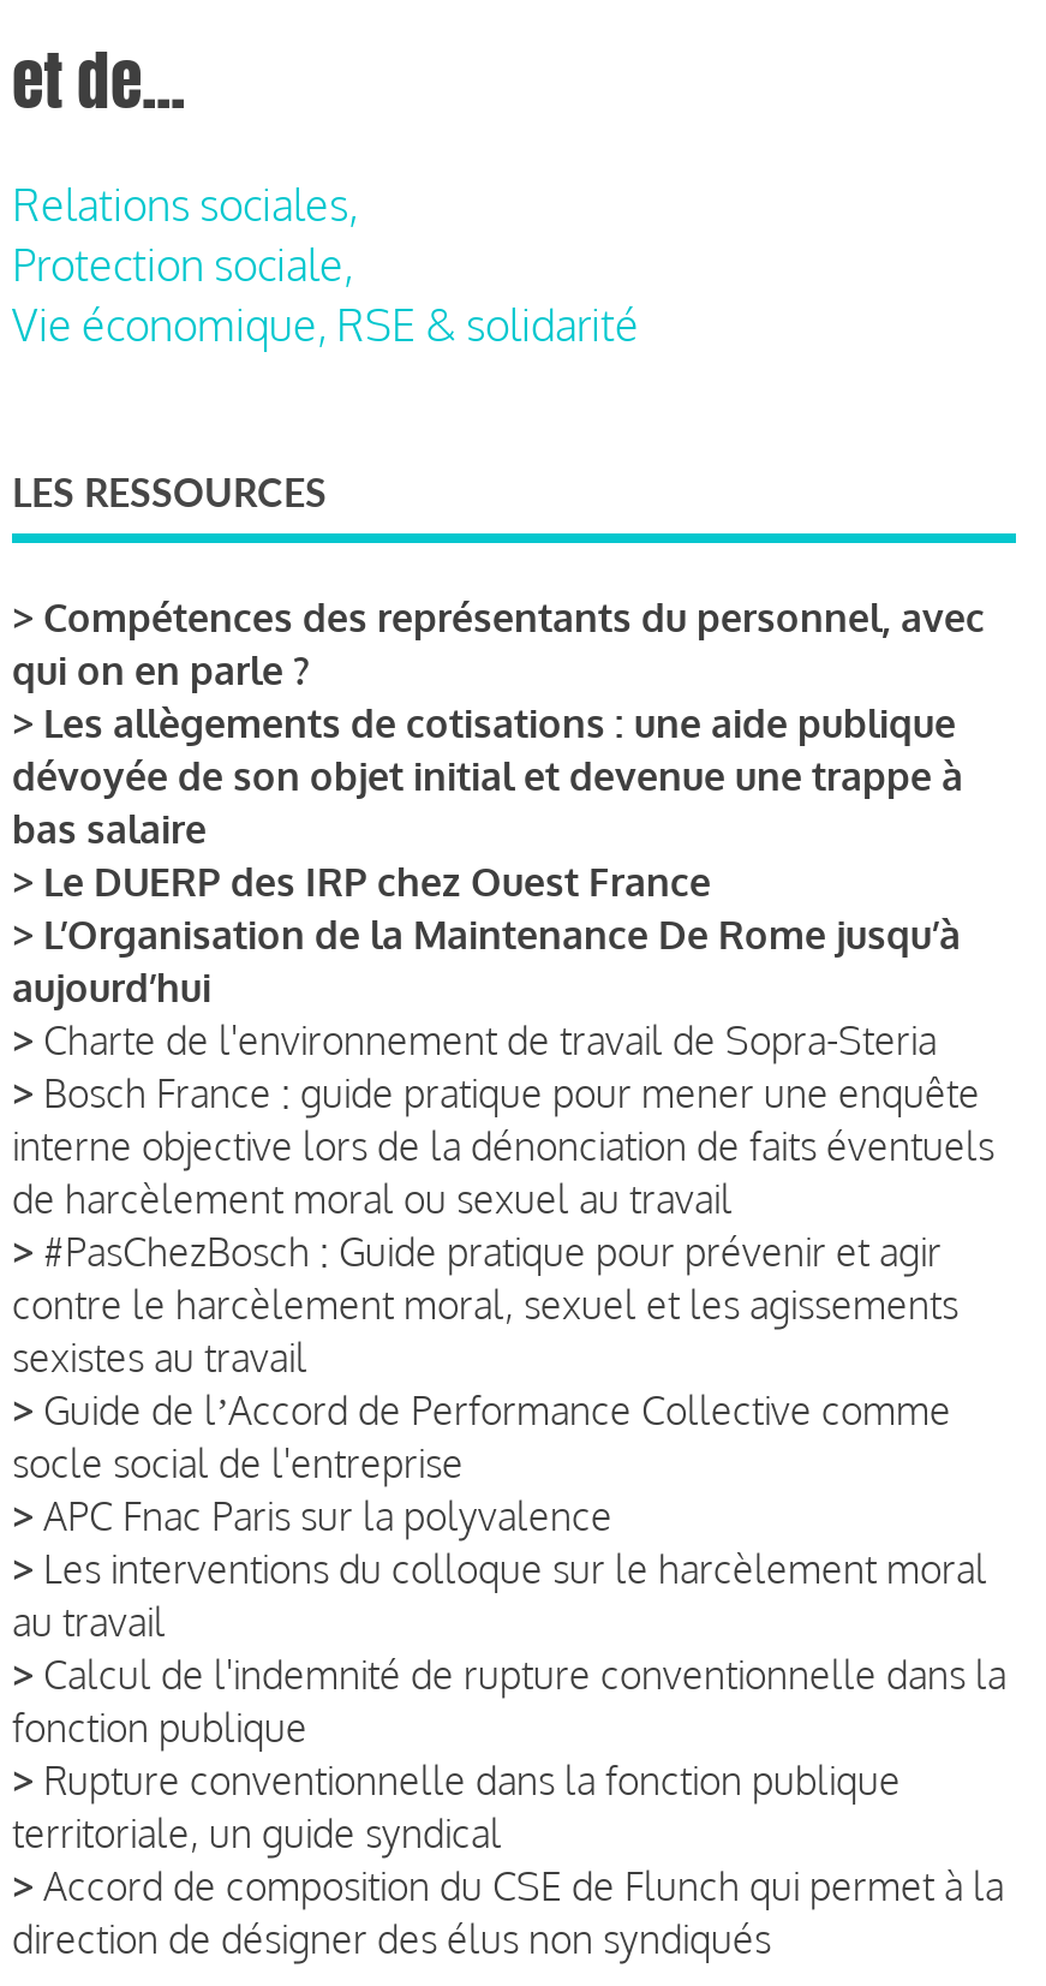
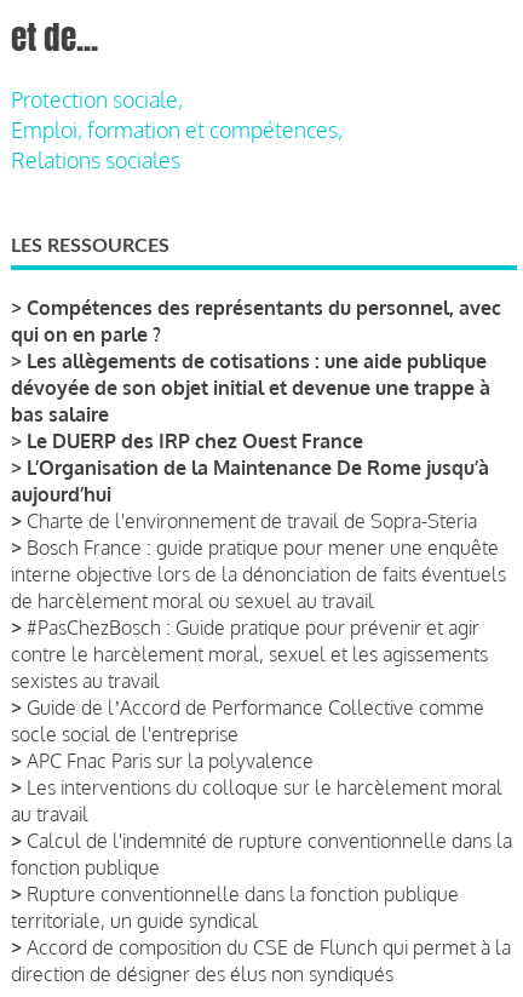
[12,177,358,230] Relations sociales, -> none
moved [12,237,353,290] -> [11,86,183,112]: Protection sociale,
[12,297,639,350] Vie économique, RSE & solidarité -> [11,116,343,173] Emploi, formation et compétences, | Relations sociales

